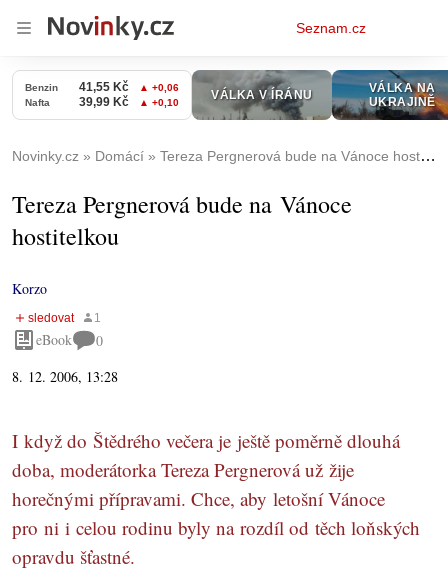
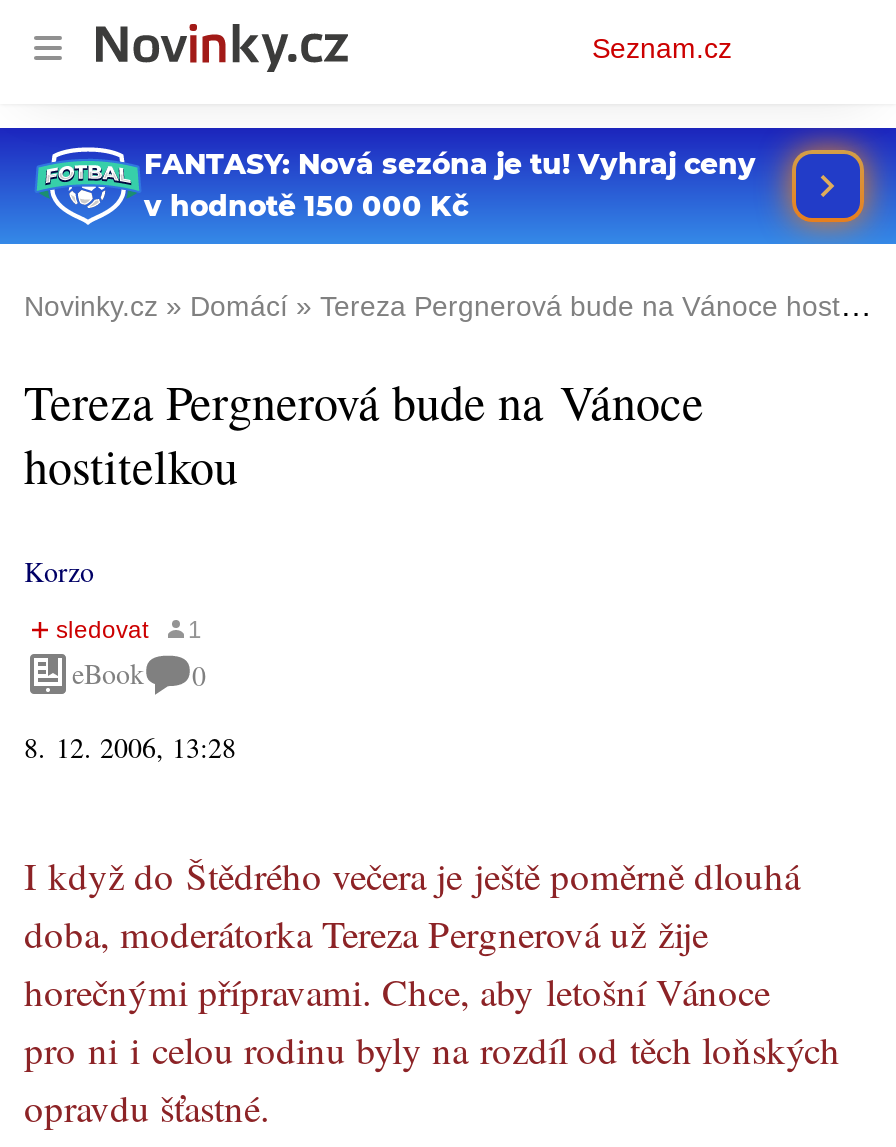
[3,68,445,125] [image] -> [6,126,890,246] [image]

